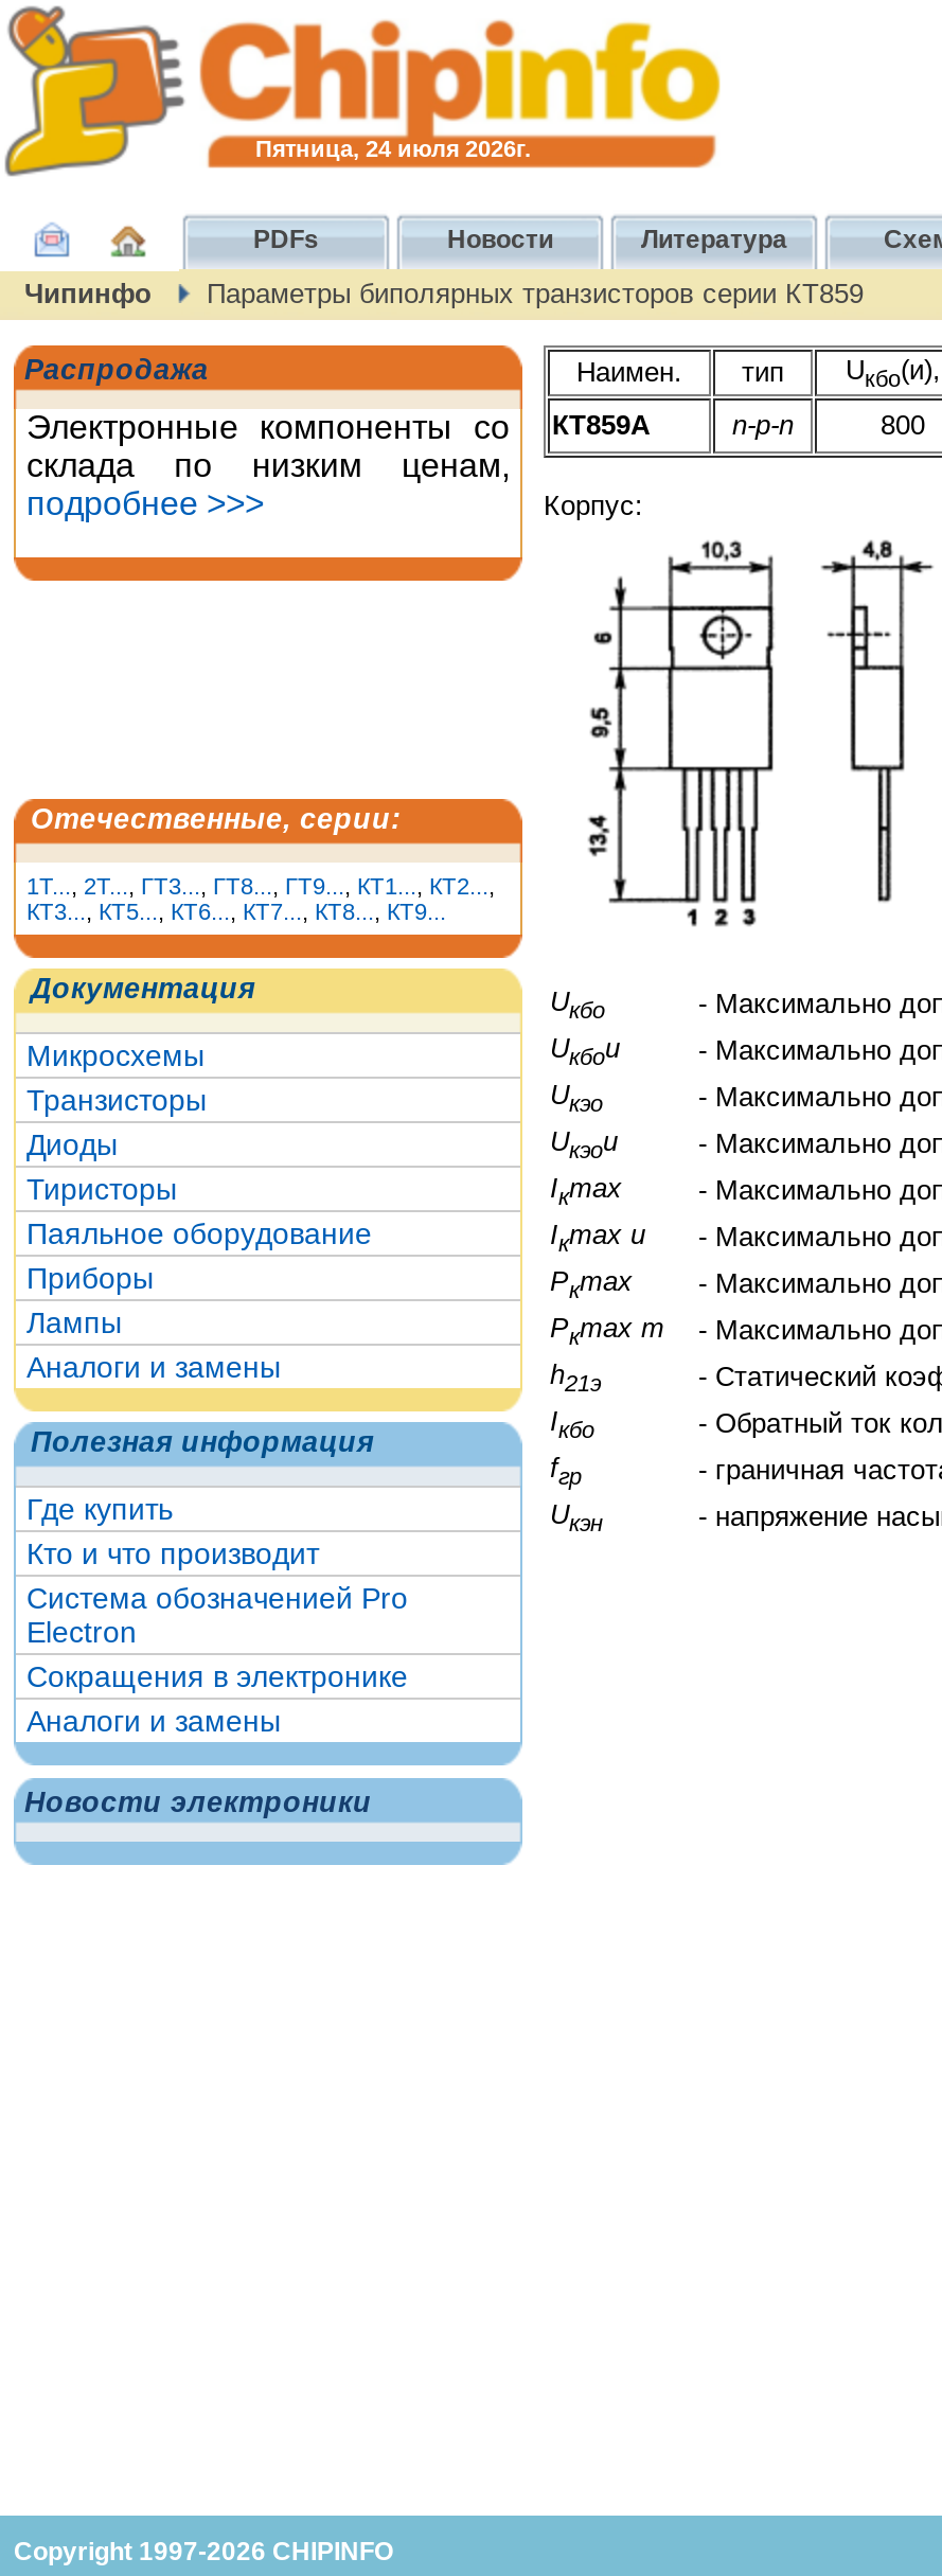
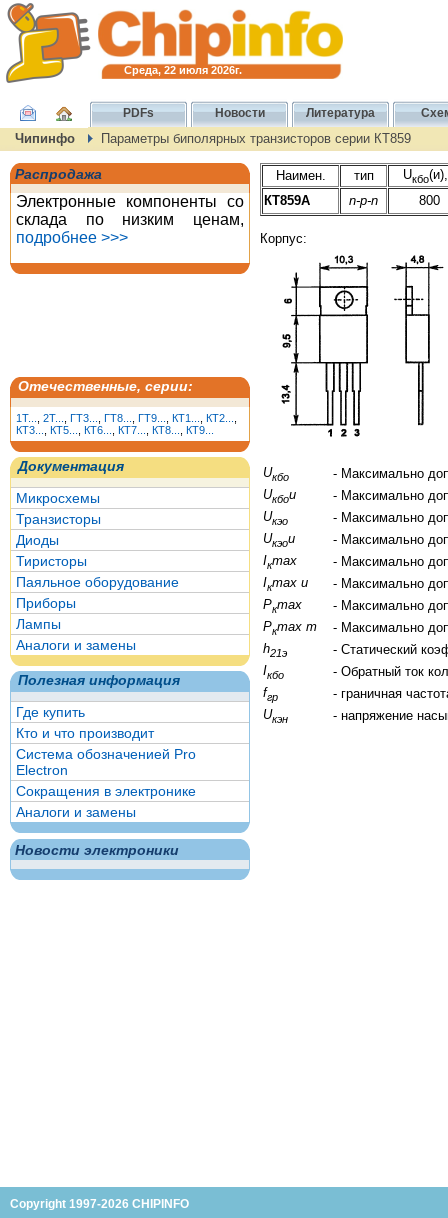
[255,136,531,161] Пятница, 24 июля 2026г. -> [124,64,242,76] Среда, 22 июля 2026г.

